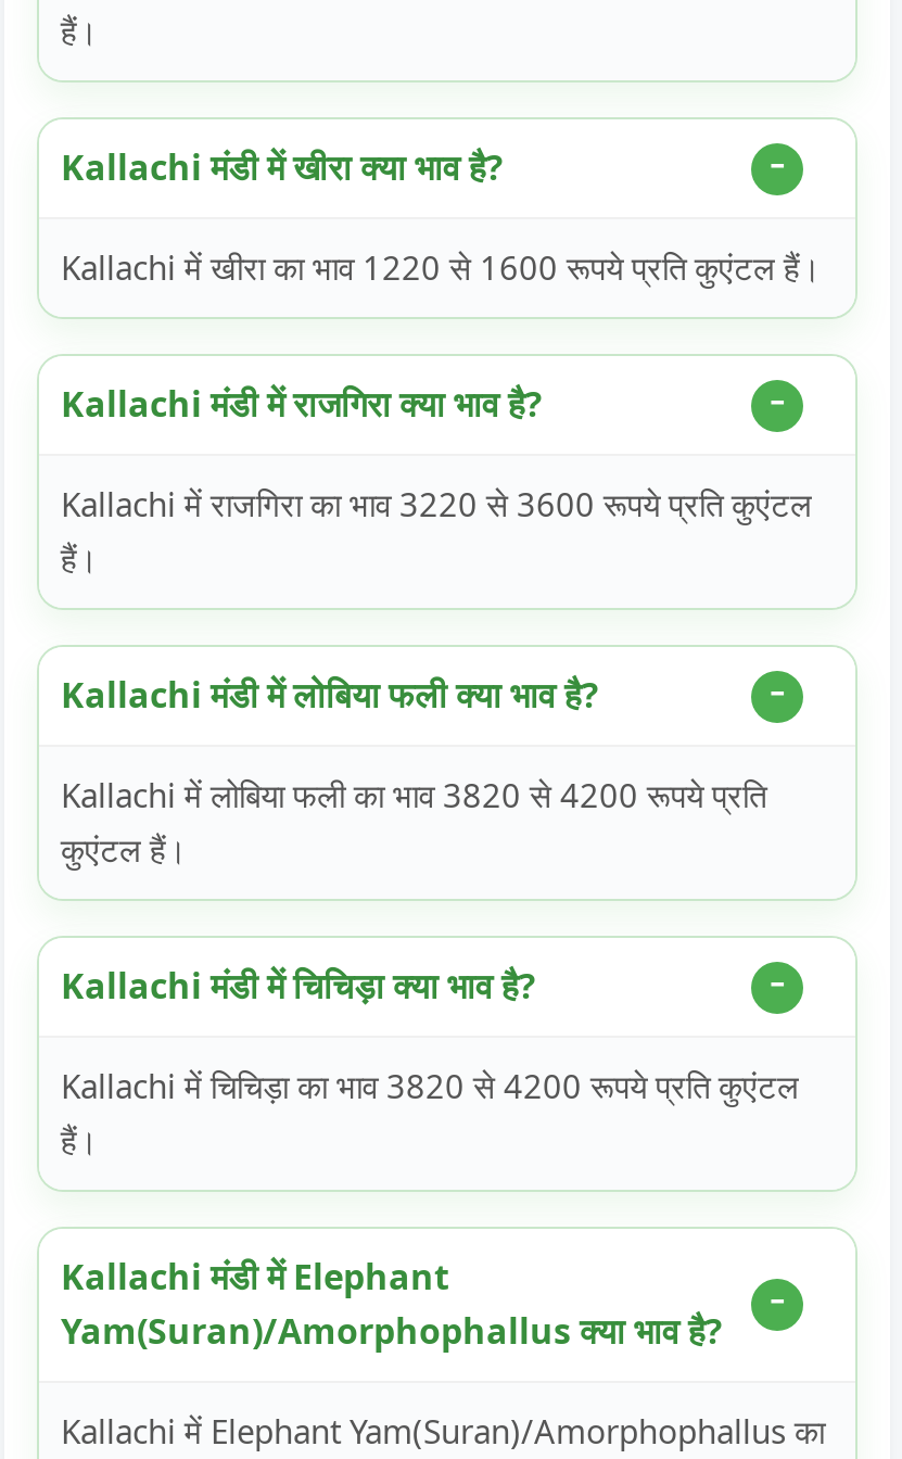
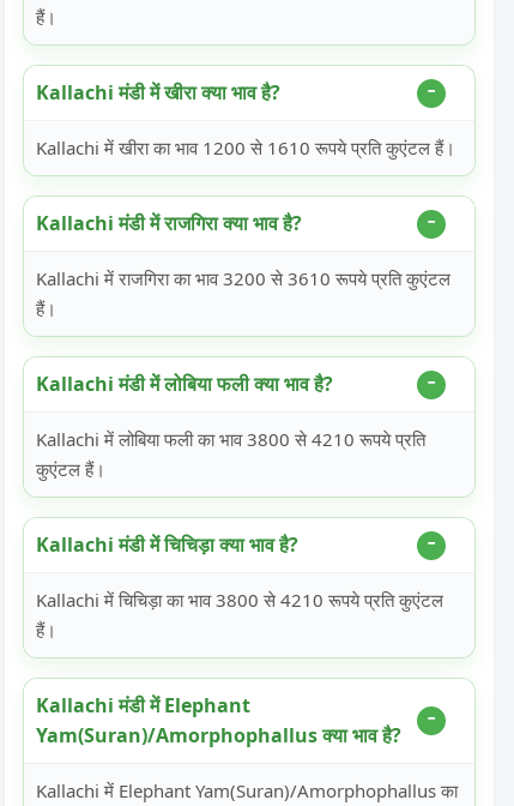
[61,245,821,289] Kallachi में खीरा का भाव 1220 से 1600 रूपये प्रति कुएंटल हैं। -> [36,136,455,160] Kallachi में खीरा का भाव 1200 से 1610 रूपये प्रति कुएंटल हैं।
[61,482,812,525] Kallachi में राजगिरा का भाव 3220 से 3600 रूपये प्रति कुएंटल -> [36,266,450,290] Kallachi में राजगिरा का भाव 3200 से 3610 रूपये प्रति कुएंटल
[61,773,766,816] Kallachi में लोबिया फली का भाव 3820 से 4200 रूपये प्रति -> [36,427,425,451] Kallachi में लोबिया फली का भाव 3800 से 4210 रूपये प्रति
[61,1064,799,1107] Kallachi में चिचिड़ा का भाव 3820 से 4200 रूपये प्रति कुएंटल -> [36,588,443,612] Kallachi में चिचिड़ा का भाव 3800 से 4210 रूपये प्रति कुएंटल

